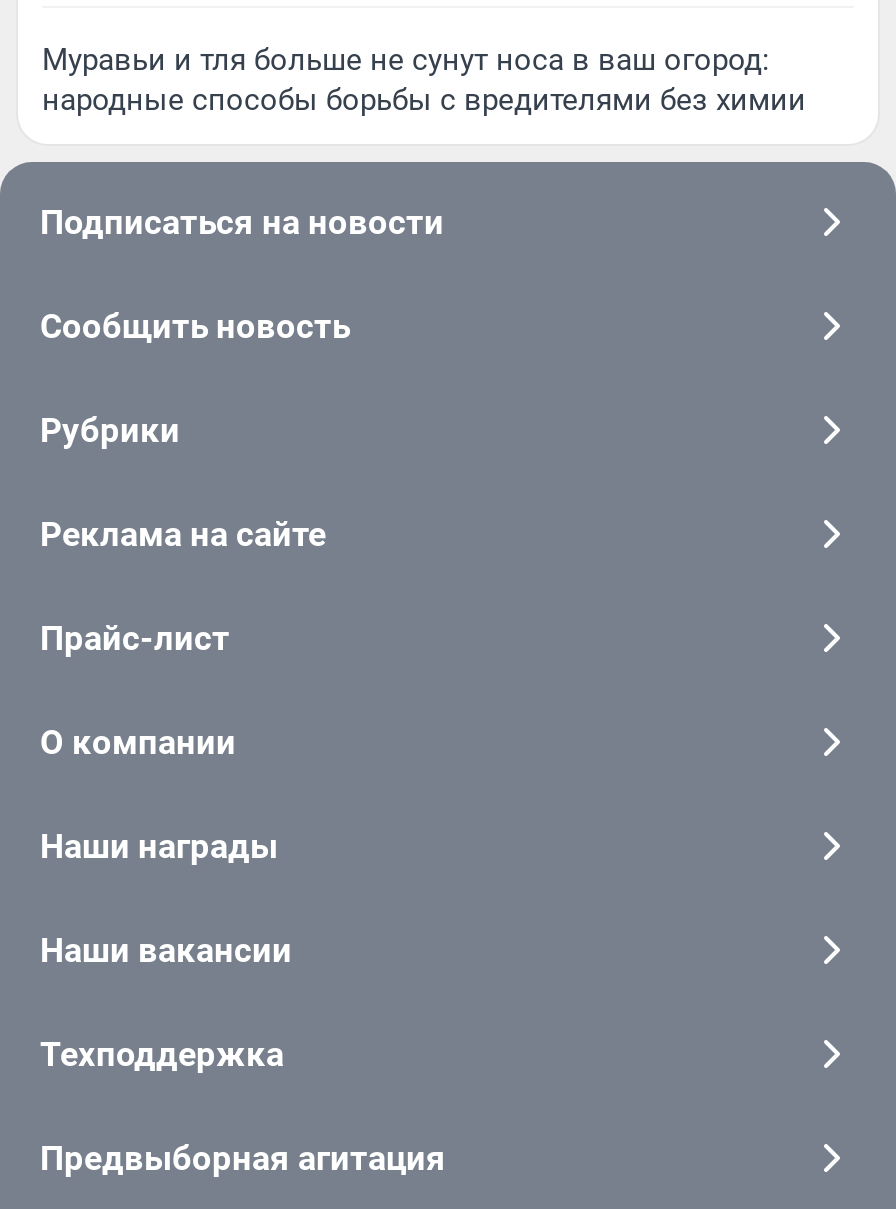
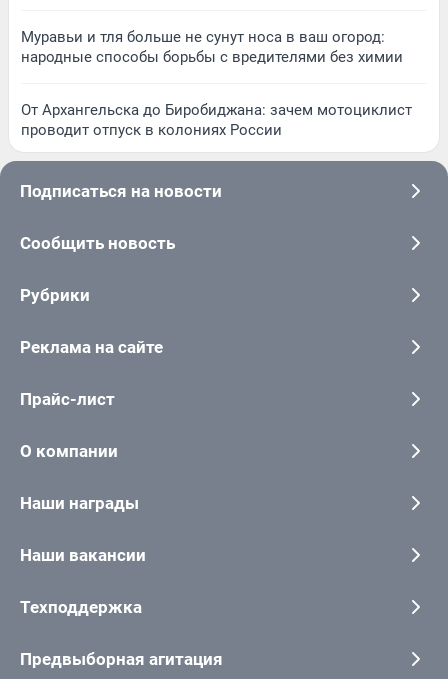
none -> [21,101,412,139] От Архангельска до Биробиджана: зачем мотоциклист | проводит отпуск в колониях России

